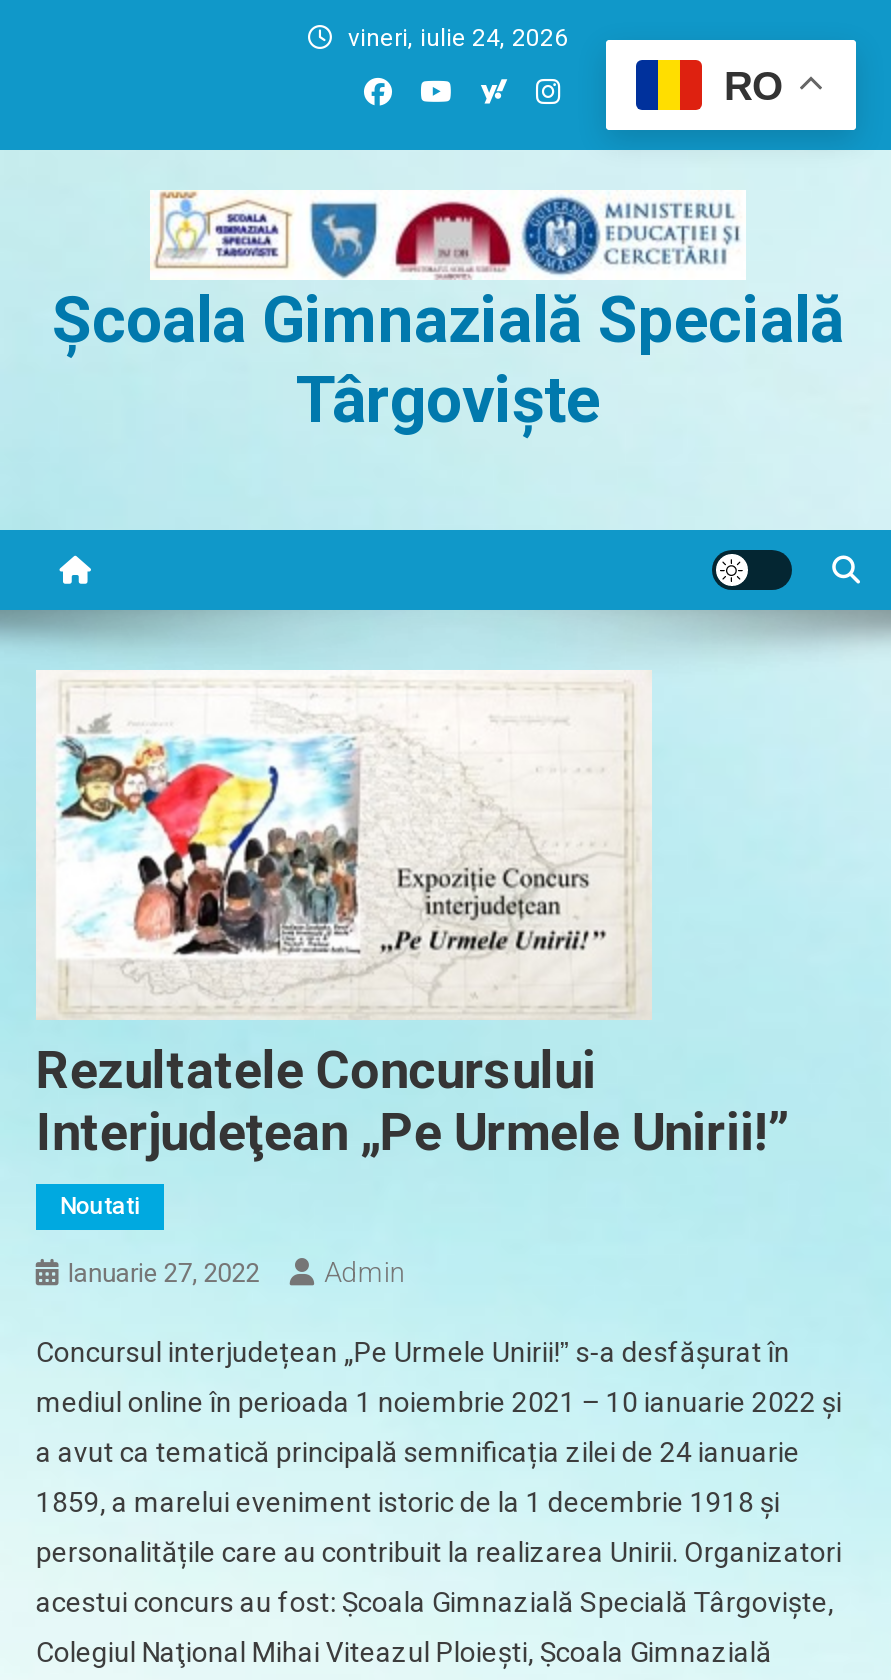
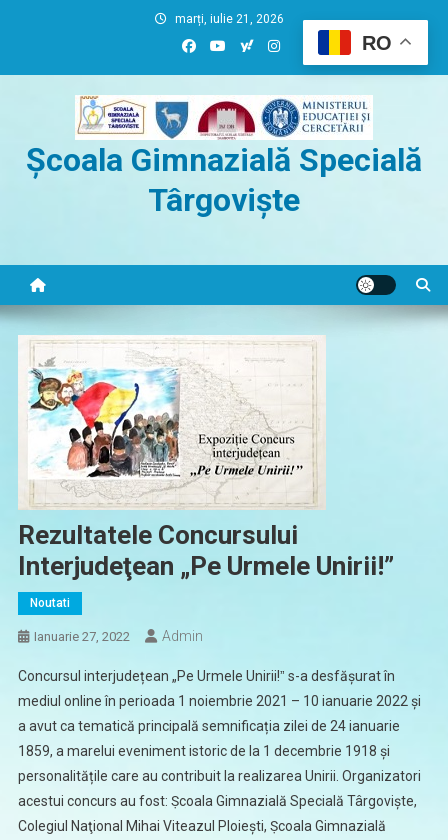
[348,24,568,52] vineri, iulie 24, 2026 -> [174,12,283,26] marți, iulie 21, 2026

